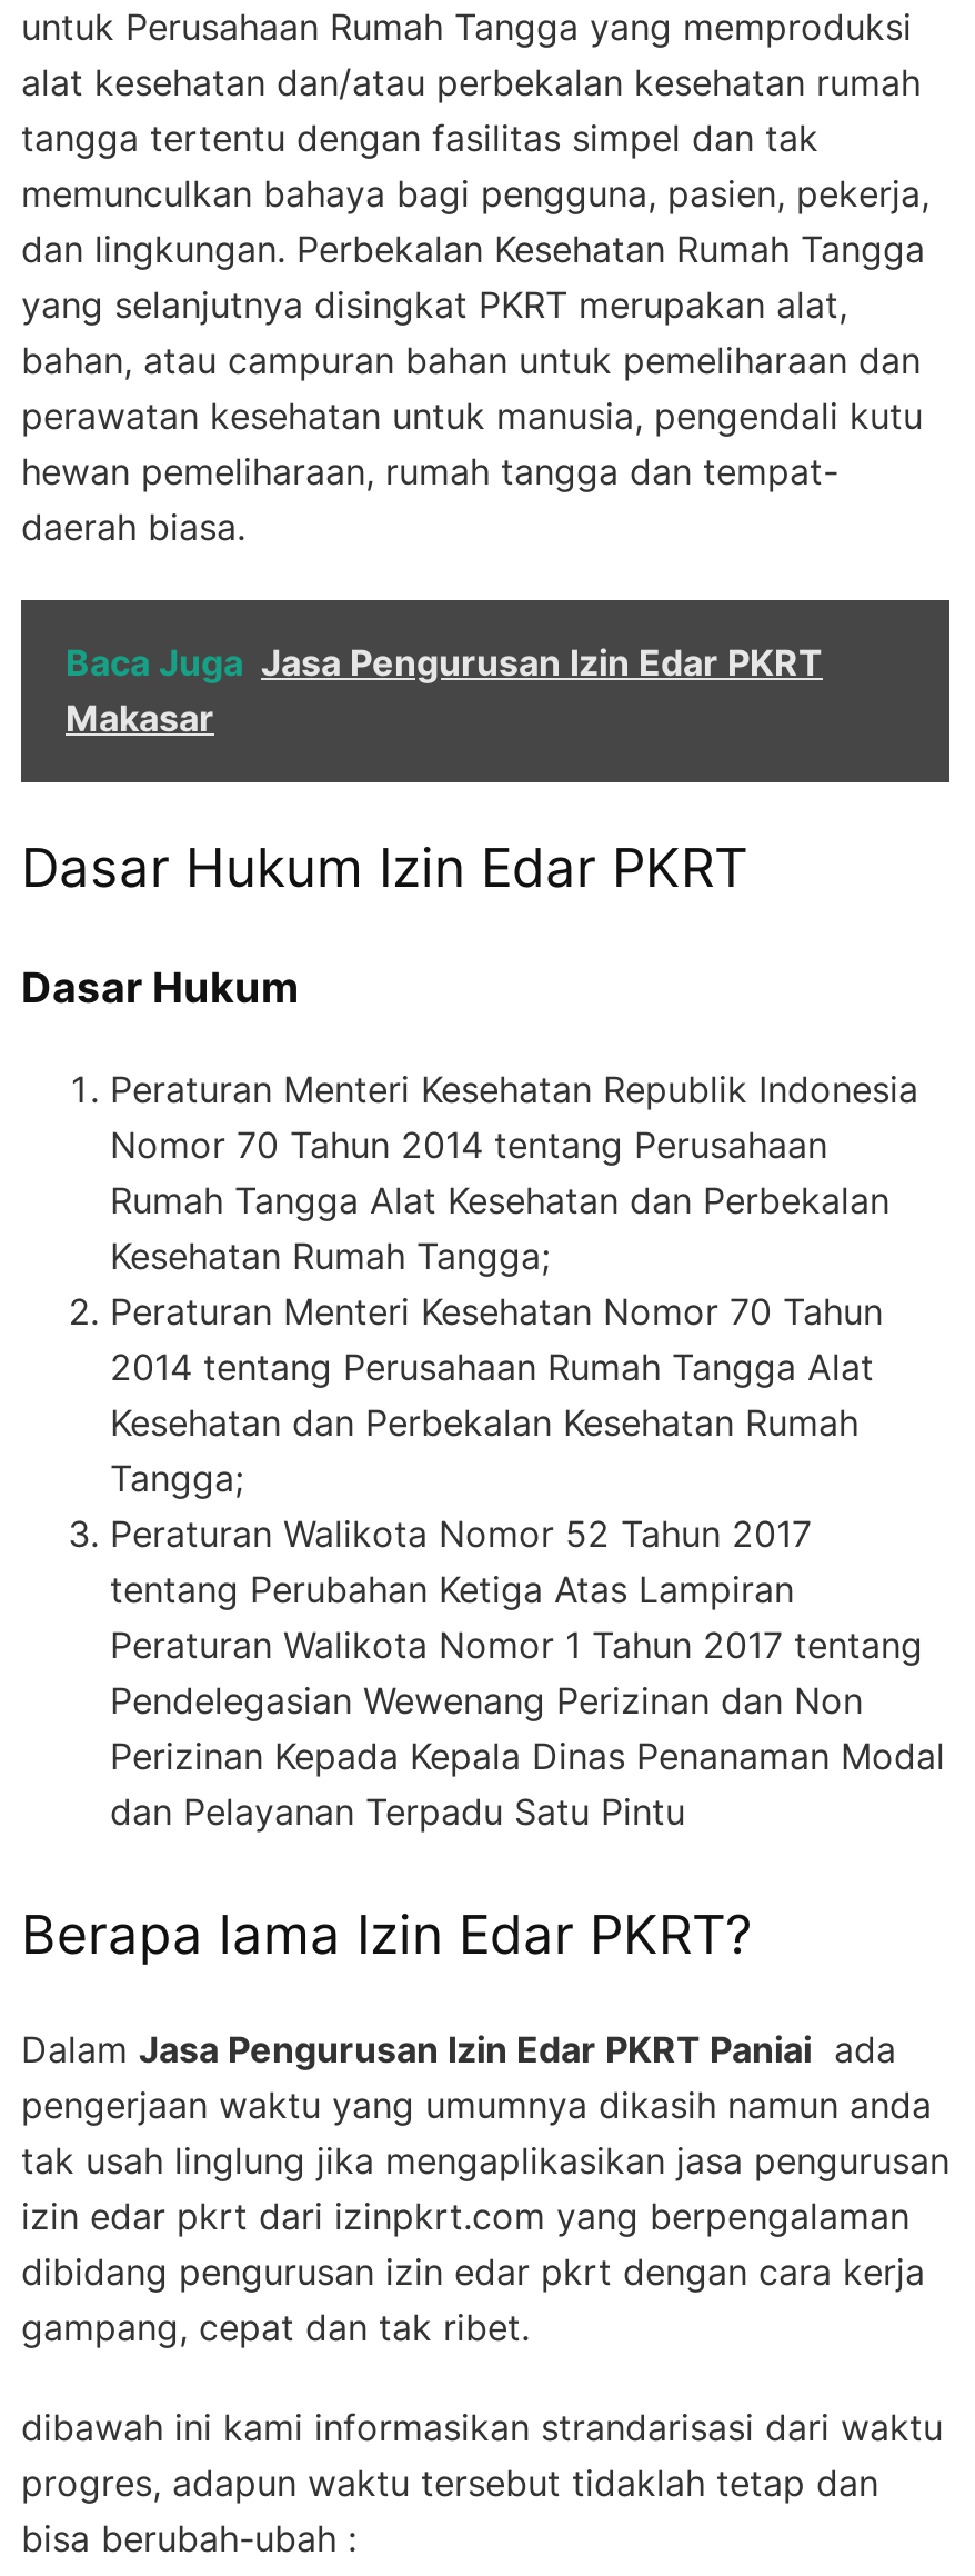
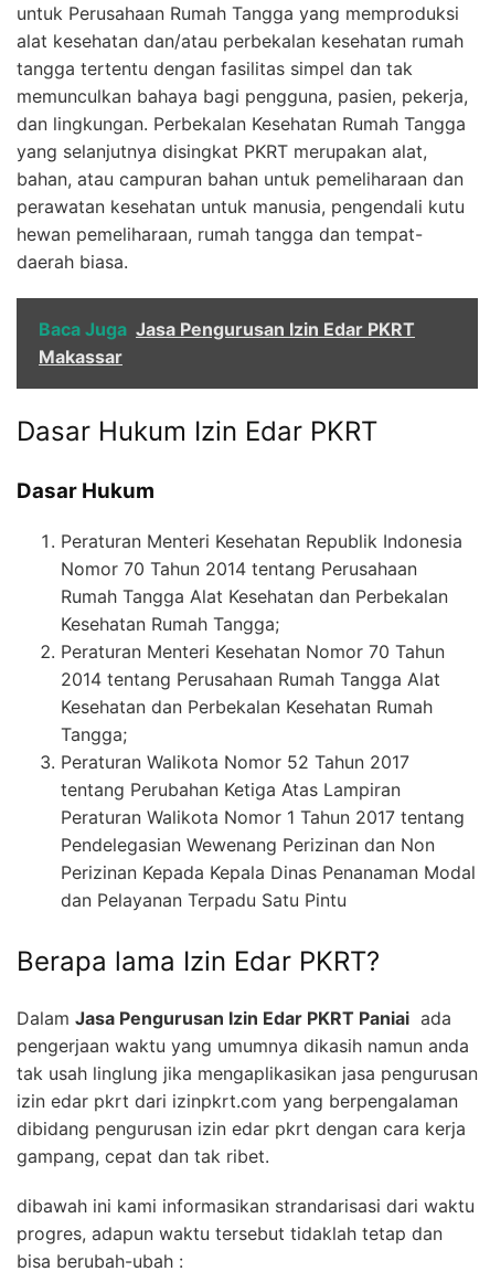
[66,696,214,741] Makasar -> [39,346,122,368] Makassar

